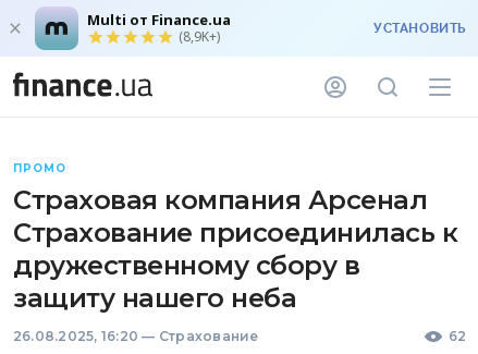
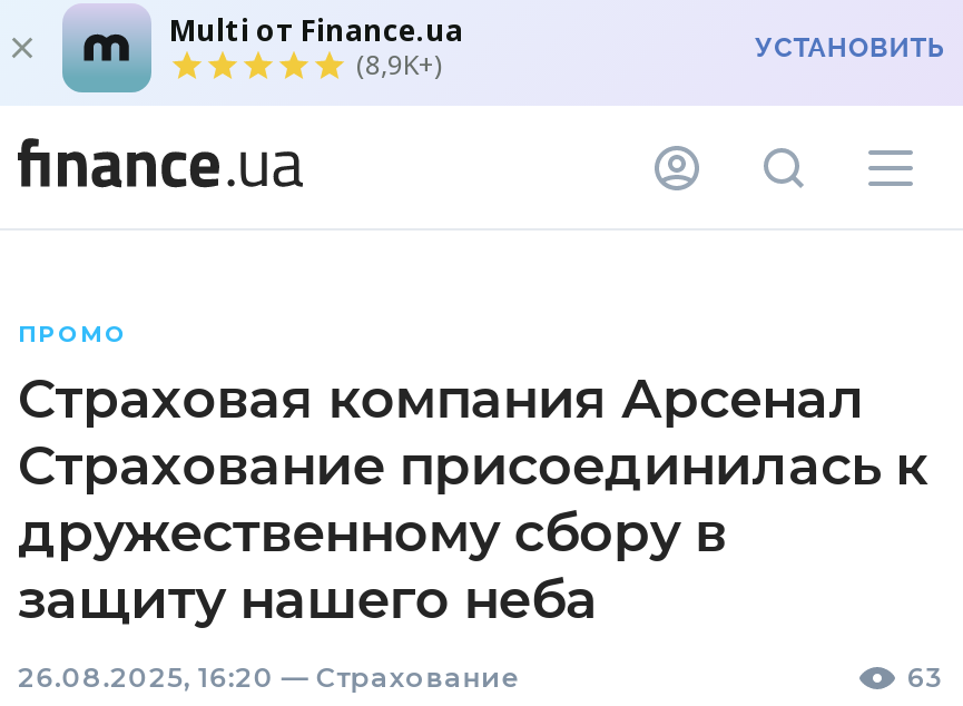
[448,328,466,344] 62 -> [907,660,944,694] 63

